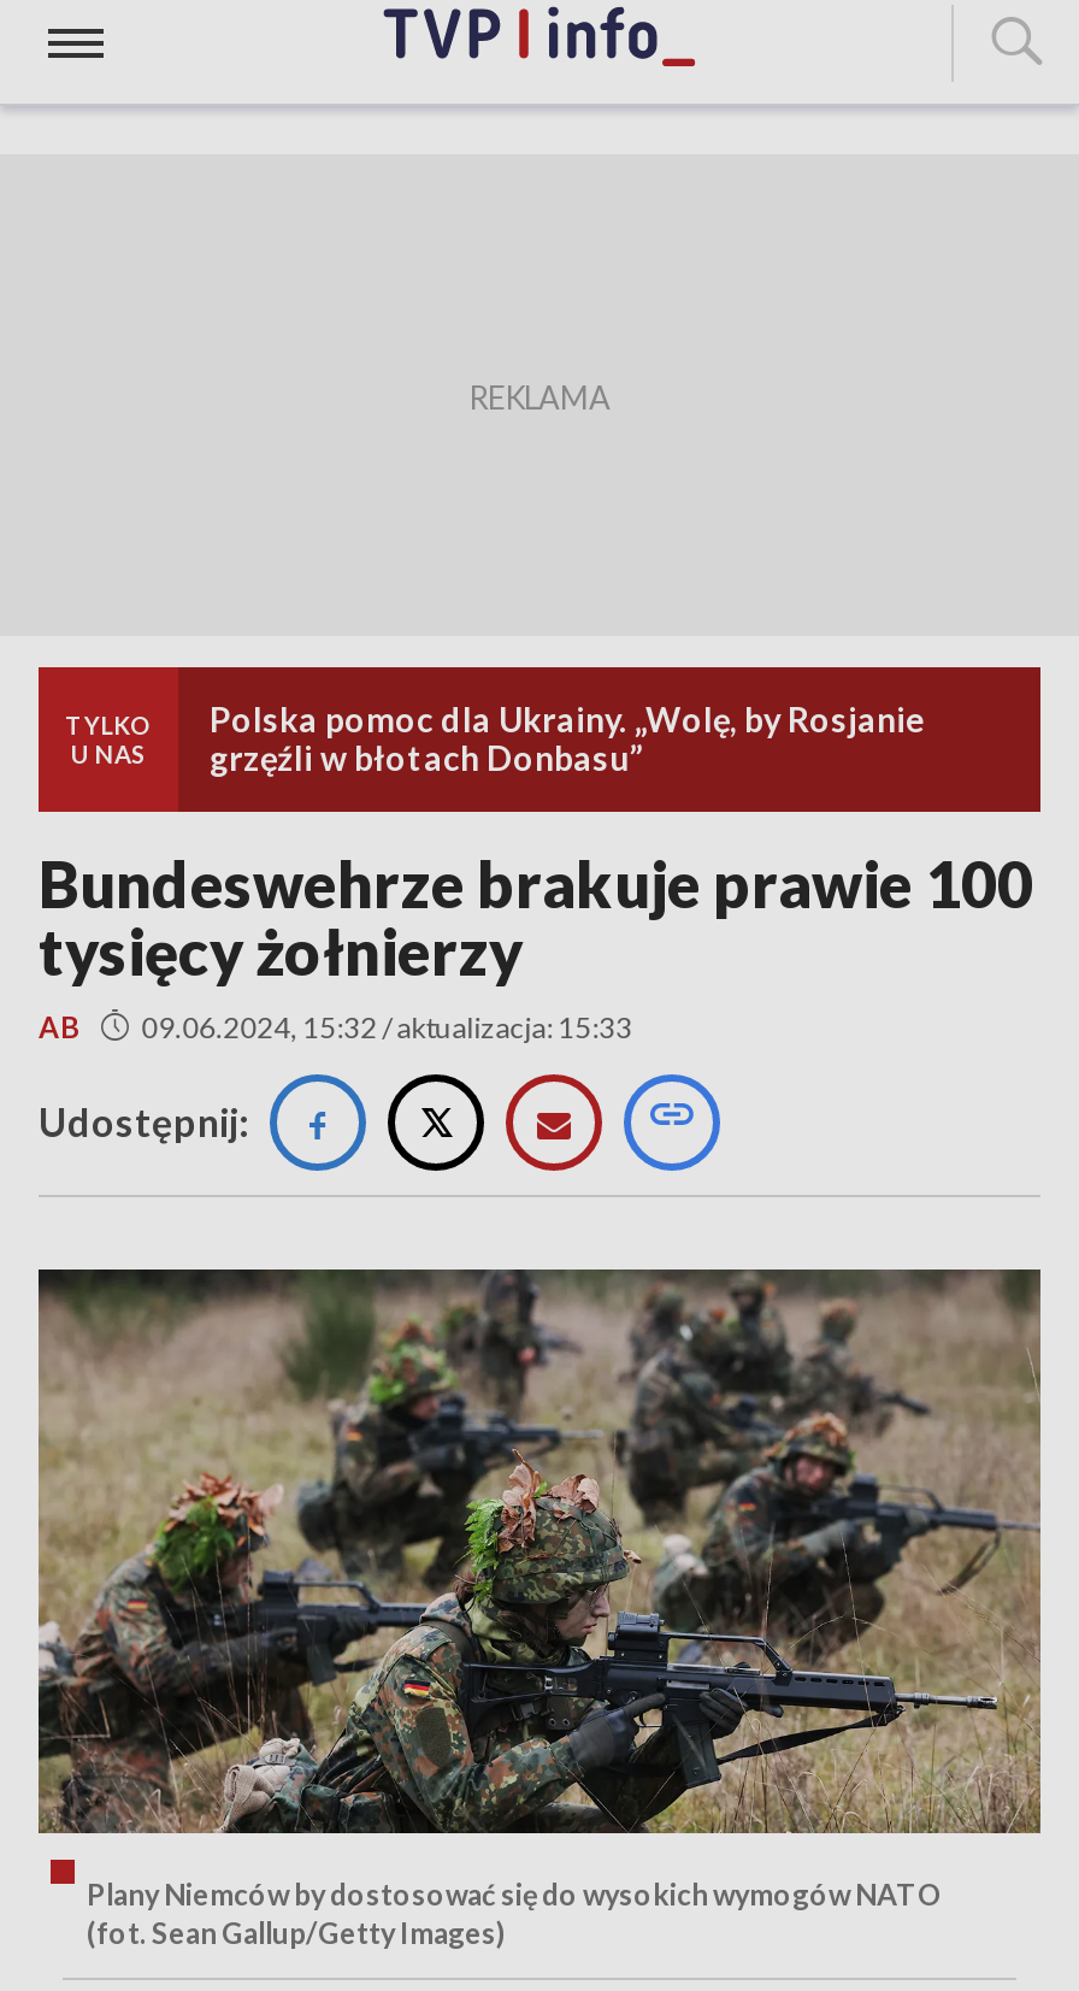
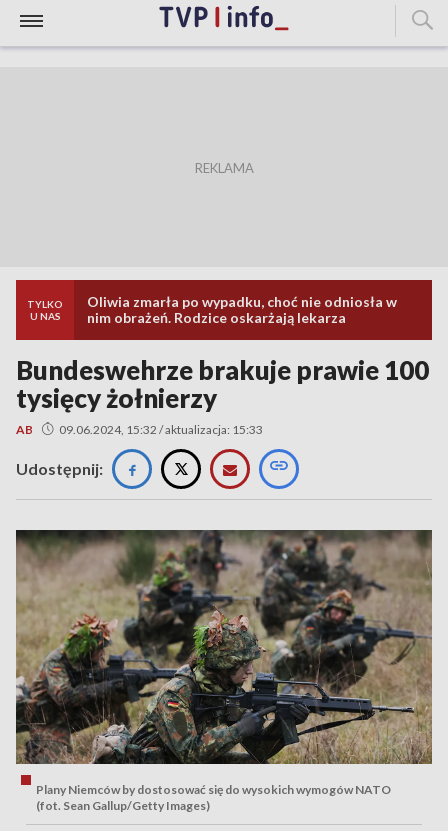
[210,699,925,778] Polska pomoc dla Ukrainy. „Wolę, by Rosjanie | grzęźli w błotach Donbasu” -> [87,293,397,326] Oliwia zmarła po wypadku, choć nie odniosła w | nim obrażeń. Rodzice oskarżają lekarza

